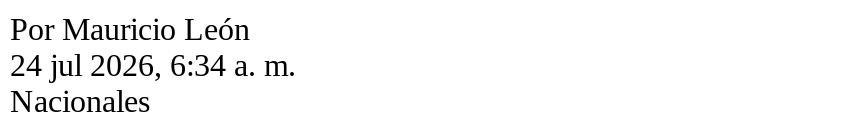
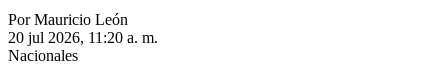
[10,48,296,82] 24 jul 2026, 6:34 a. m. -> [8,29,158,46] 20 jul 2026, 11:20 a. m.

